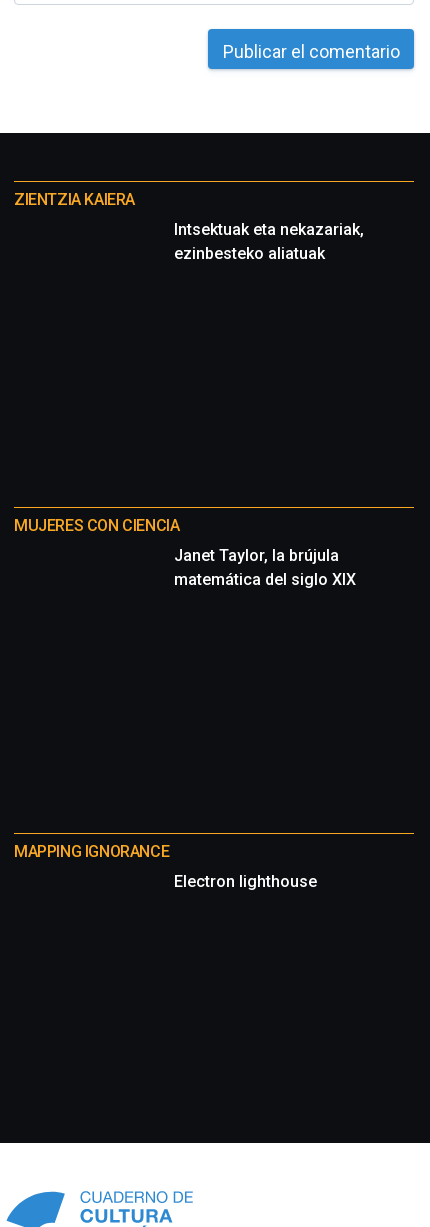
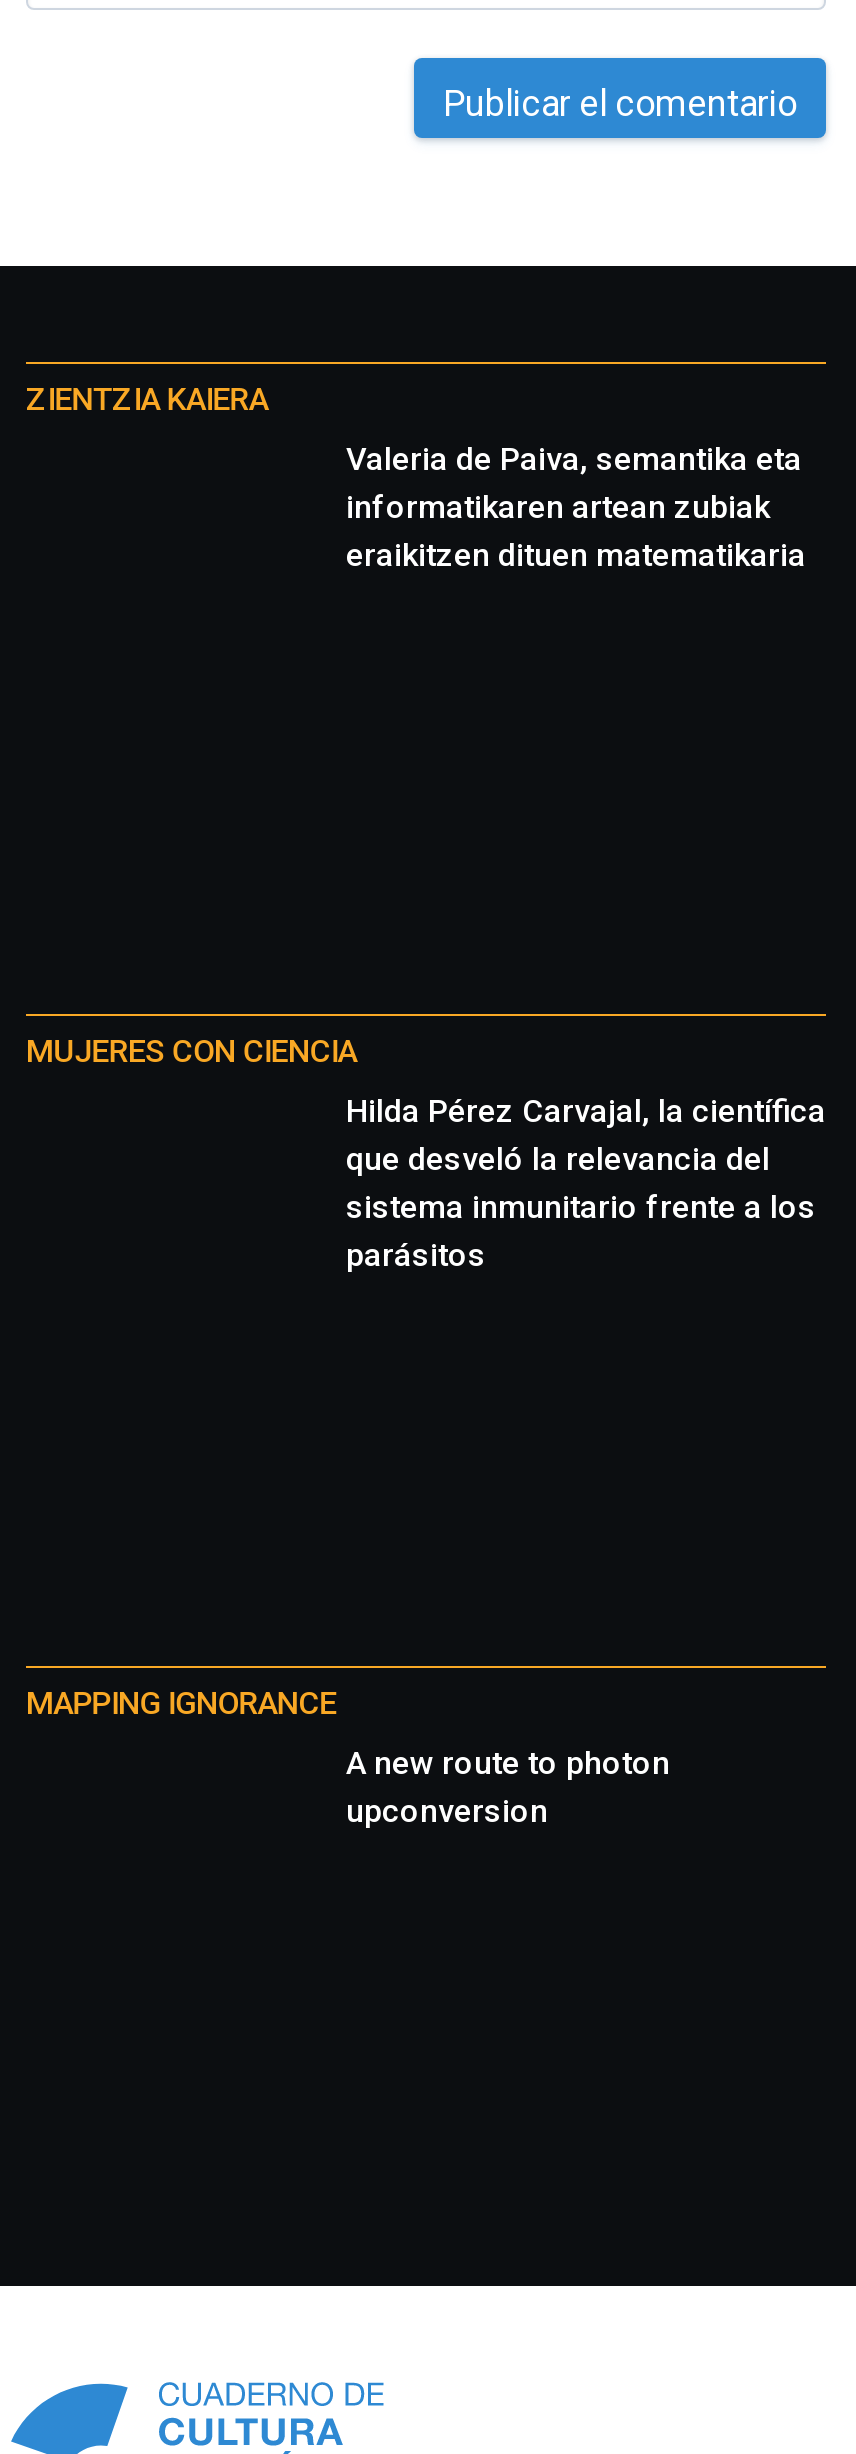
[174,220,364,263] Intsektuak eta nekazariak, | ezinbesteko aliatuak -> [346,440,806,574] Valeria de Paiva, semantika eta | informatikaren artean zubiak | eraikitzen dituen matematikaria
[174,546,356,589] Janet Taylor, la brújula | matemática del siglo XIX -> [346,1092,826,1274] Hilda Pérez Carvajal, la científica | que desveló la relevancia del | sistema inmunitario frente a los | parásitos
[174,872,317,891] Electron lighthouse -> [346,1744,670,1830] A new route to photon | upconversion

